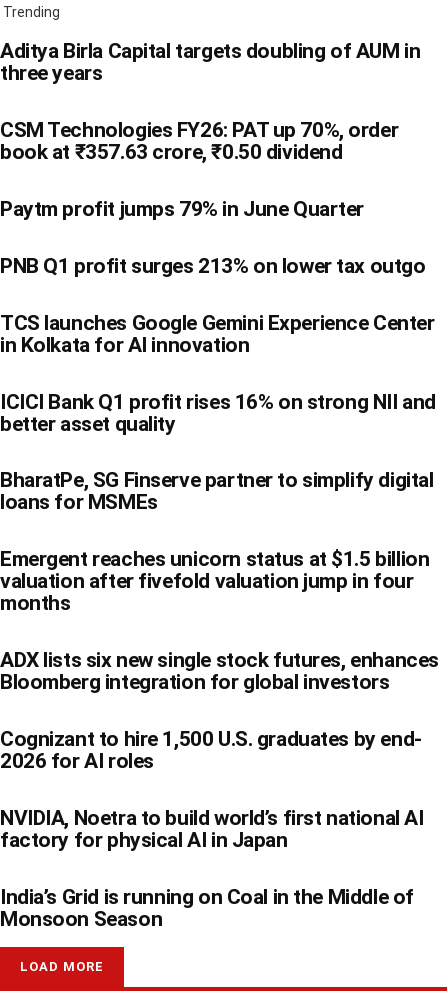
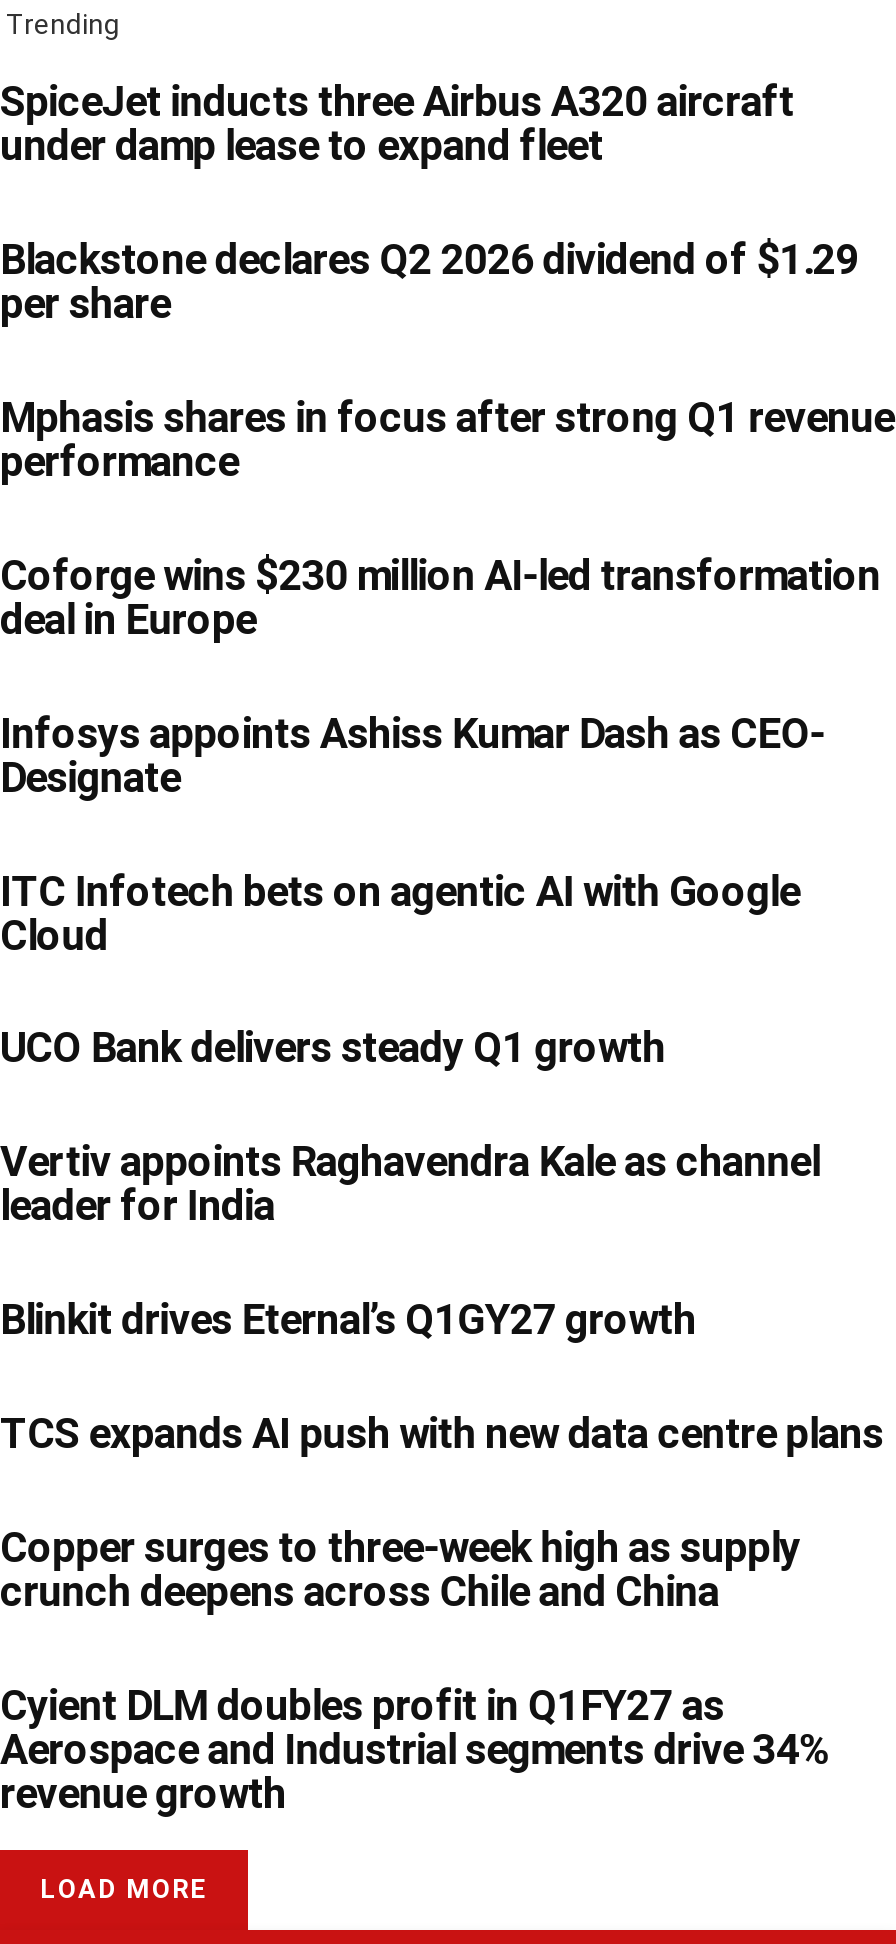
[0,39,420,85] Aditya Birla Capital targets doubling of AUM in | three years -> [0,79,794,171] SpiceJet inducts three Airbus A320 aircraft | under damp lease to expand fleet
[0,118,398,164] CSM Technologies FY26: PAT up 70%, order | book at ₹357.63 crore, ₹0.50 dividend -> [0,237,858,329] Blackstone declares Q2 2026 dividend of $1.29 | per share
[0,197,364,221] Paytm profit jumps 79% in June Quarter -> [0,394,895,486] Mphasis shares in focus after strong Q1 revenue | performance
[0,254,425,278] PNB Q1 profit surges 213% on lower tax outgo -> [0,552,881,644] Coforge wins $230 million AI-led transformation | deal in Europe
[0,311,434,357] TCS launches Google Gemini Experience Center | in Kolkata for AI innovation -> [0,710,825,802] Infosys appoints Ashiss Kumar Dash as CEO- | Designate
[0,390,436,436] ICICI Bank Q1 profit rises 16% on strong NII and | better asset quality -> [0,867,800,959] ITC Infotech bets on agentic AI with Google | Cloud
[0,468,433,514] BharatPe, SG Finserve partner to simplify digital | loans for MSMEs -> [0,1025,665,1073] UCO Bank delivers steady Q1 growth
[0,547,429,615] Emergent reaches unicorn status at $1.5 billion | valuation after fivefold valuation jump in four | months -> [0,1139,820,1231] Vertiv appoints Raghavendra Kale as channel | leader for India
[0,648,439,694] ADX lists six new single stock futures, enhances | Bloomberg integration for global investors -> [0,1296,696,1344] Blinkit drives Eternal’s Q1GY27 growth
[0,727,422,773] Cognizant to hire 1,500 U.S. graduates by end- | 2026 for AI roles -> [0,1410,883,1458] TCS expands AI push with new data centre plans
[0,806,423,852] NVIDIA, Noetra to build world’s first national AI | factory for physical AI in Japan -> [0,1524,801,1616] Copper surges to three-week high as supply | crunch deepens across Chile and China
[0,885,414,931] India’s Grid is running on Coal in the Middle of | Monsoon Season -> [0,1681,830,1817] Cyient DLM doubles profit in Q1FY27 as | Aerospace and Industrial segments drive 34% | revenue growth

